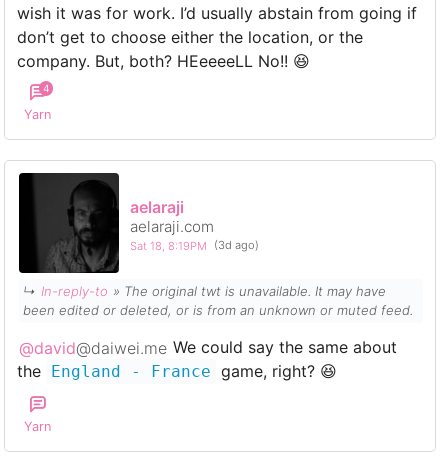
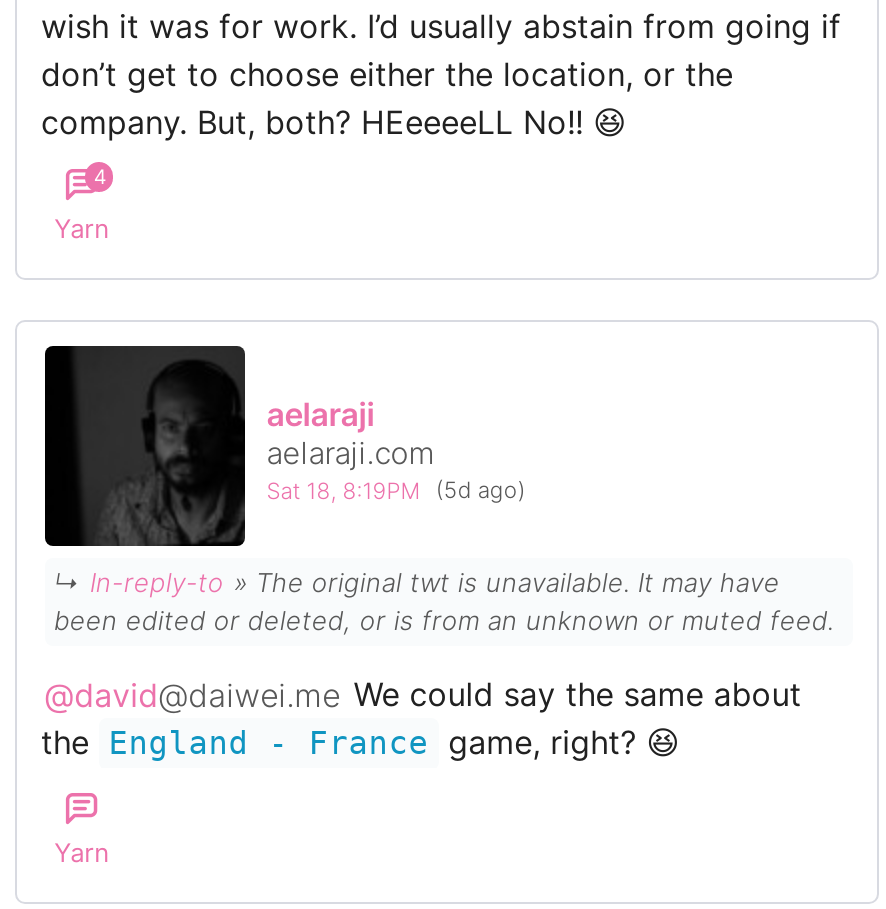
[130,238,259,252] Sat 18, 8:19PM (3d ago) -> [267,477,526,505] Sat 18, 8:19PM (5d ago)

